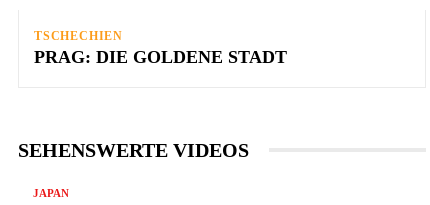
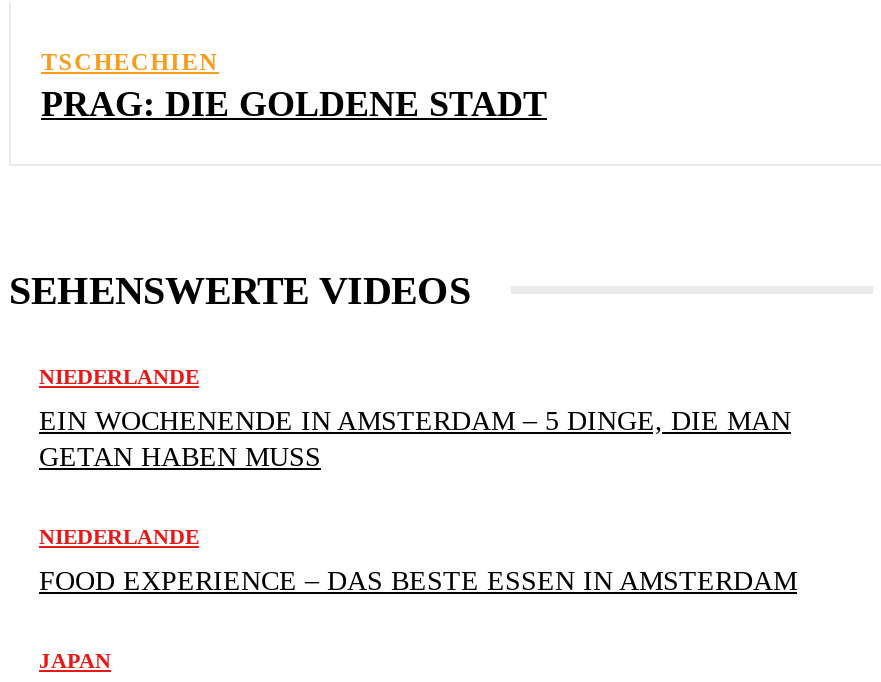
none -> [39,365,797,597] NIEDERLANDE | EIN WOCHENENDE IN AMSTERDAM – 5 DINGE, DIE MAN | GETAN HABEN MUSS | NIEDERLANDE | FOOD EXPERIENCE – DAS BESTE ESSEN IN AMSTERDAM

